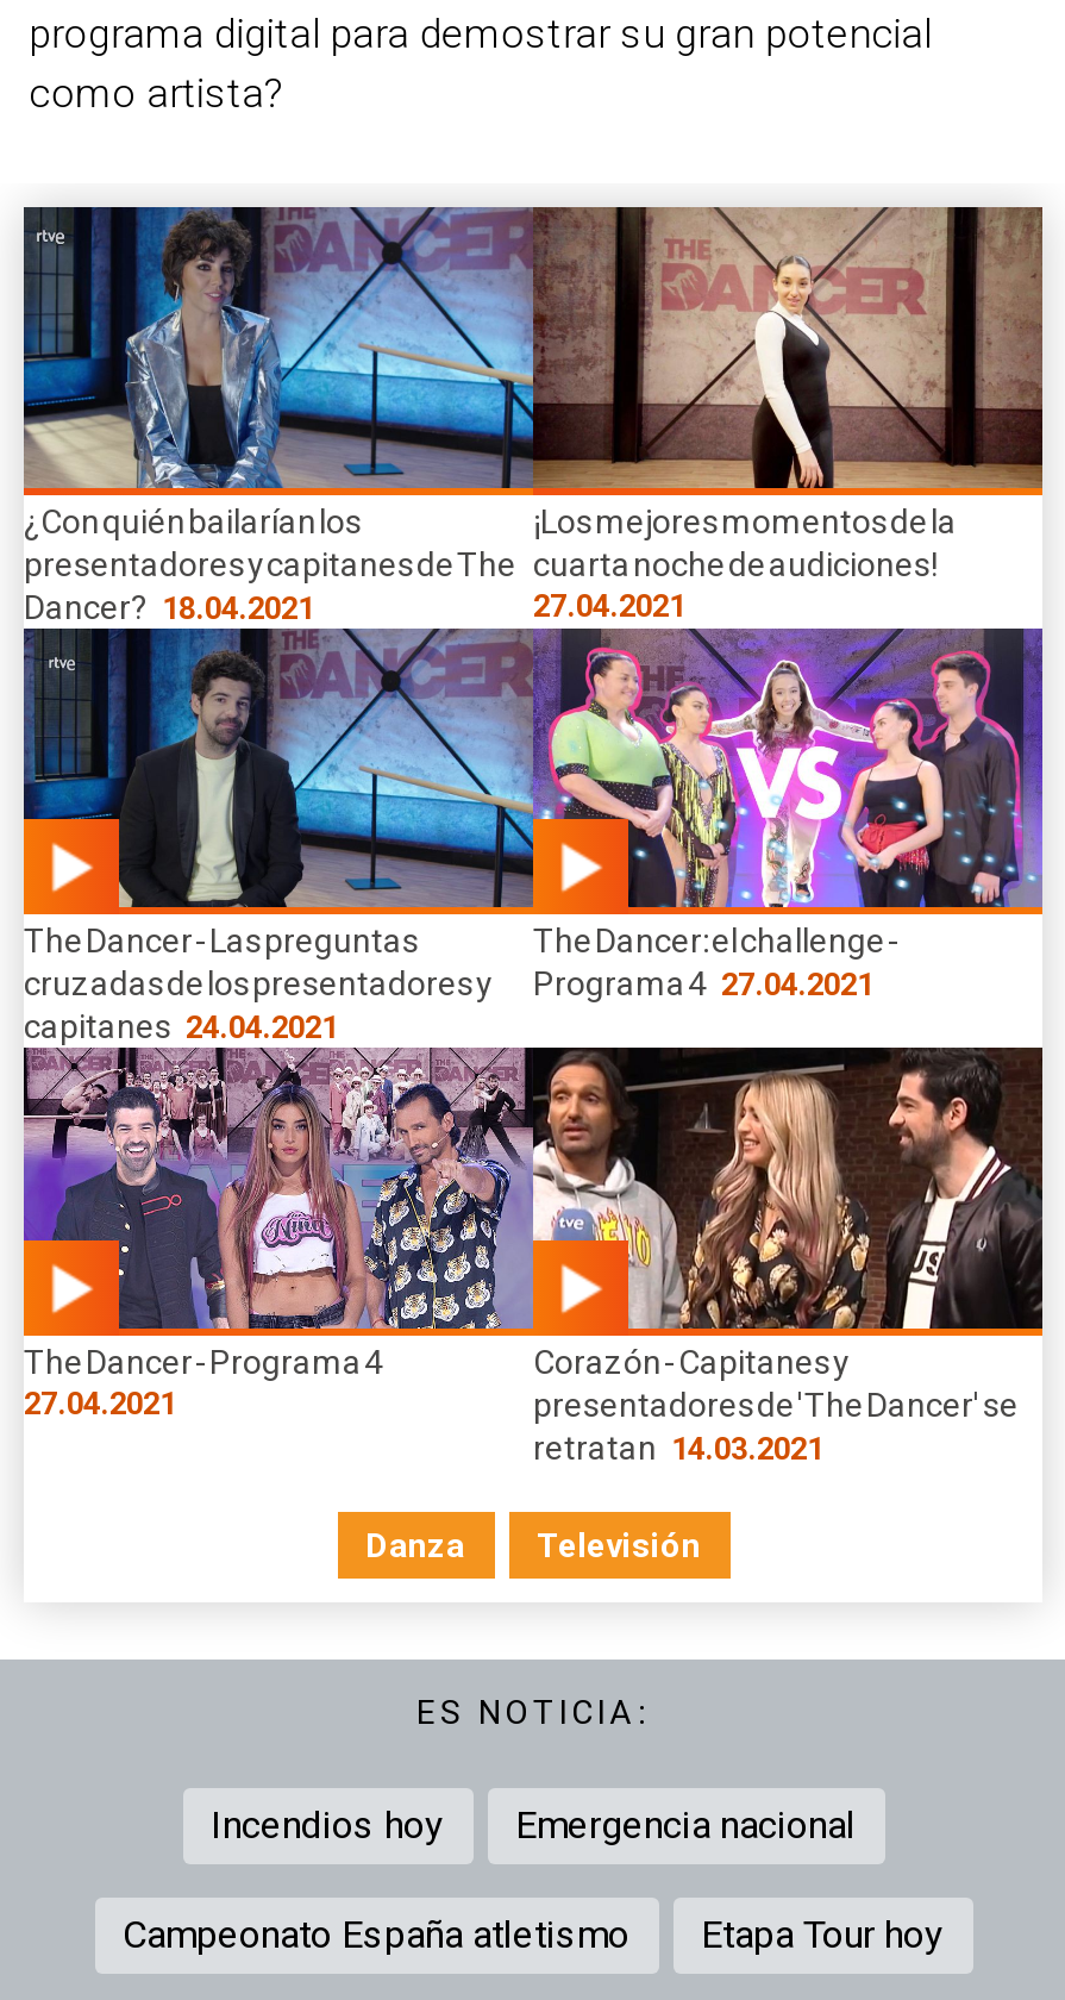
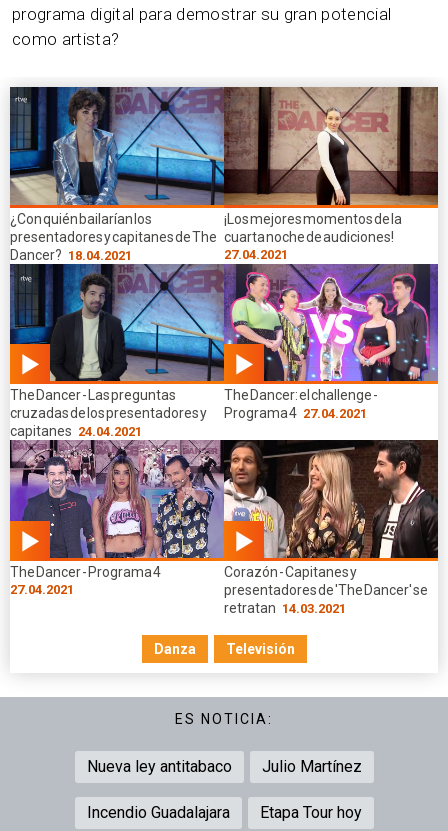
[211,1801,856,1847] Incendios hoy | Emergencia nacional -> [86,757,361,776] Nueva ley antitabaco | Julio Martínez
[123,1911,629,1956] Campeonato España atletismo -> [86,803,229,822] Incendio Guadalajara

